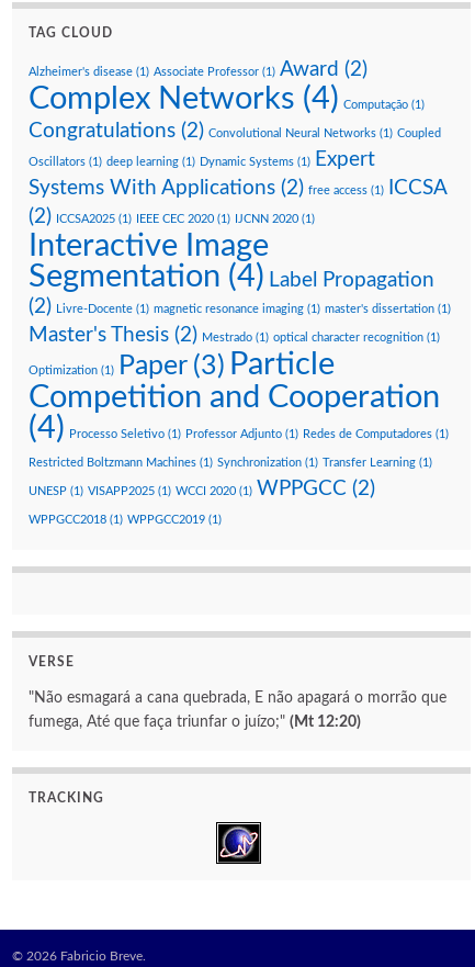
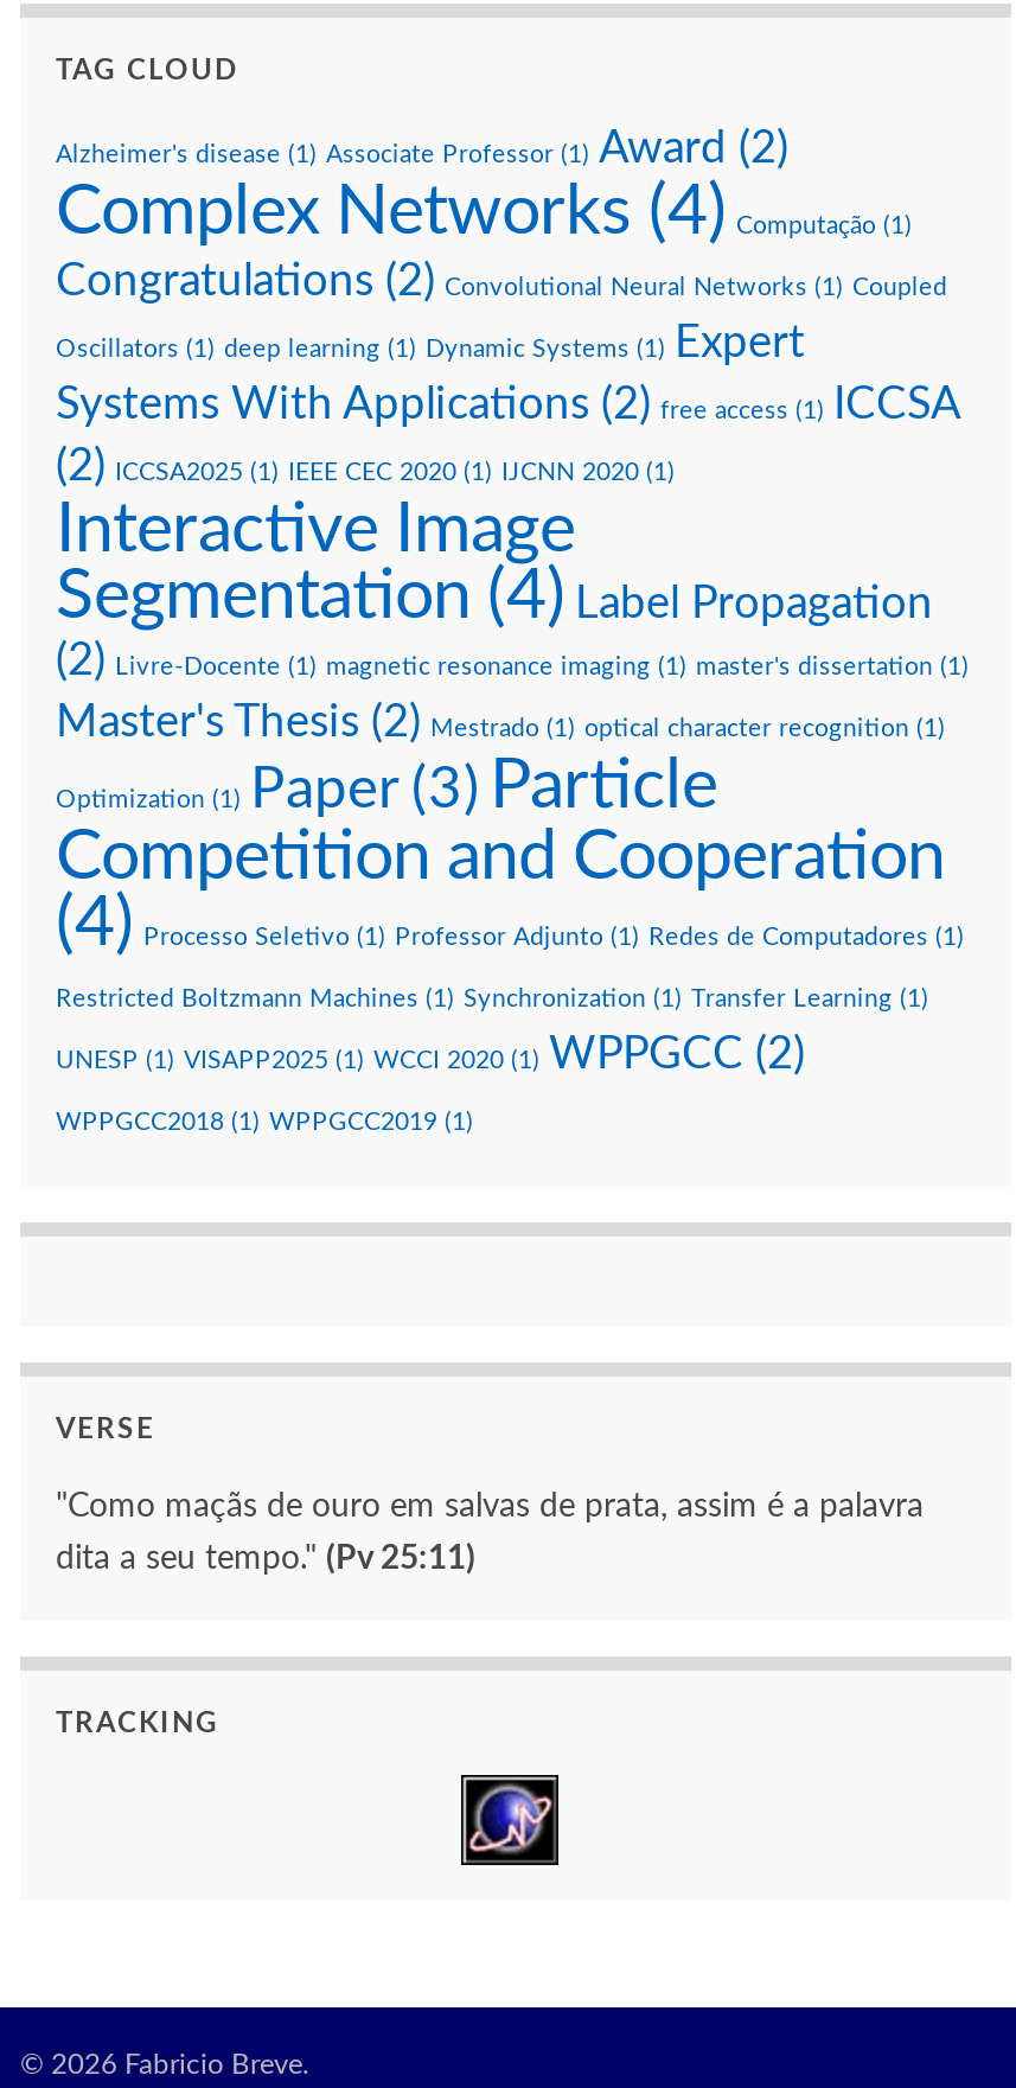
[29,690,446,705] "Não esmagará a cana quebrada, E não apagará o morrão que -> [56,1490,924,1523] "Como maçãs de ouro em salvas de prata, assim é a palavra
[29,714,361,730] fumega, Até que faça triunfar o juízo;" (Mt 12:20) -> [56,1542,475,1575] dita a seu tempo." (Pv 25:11)

